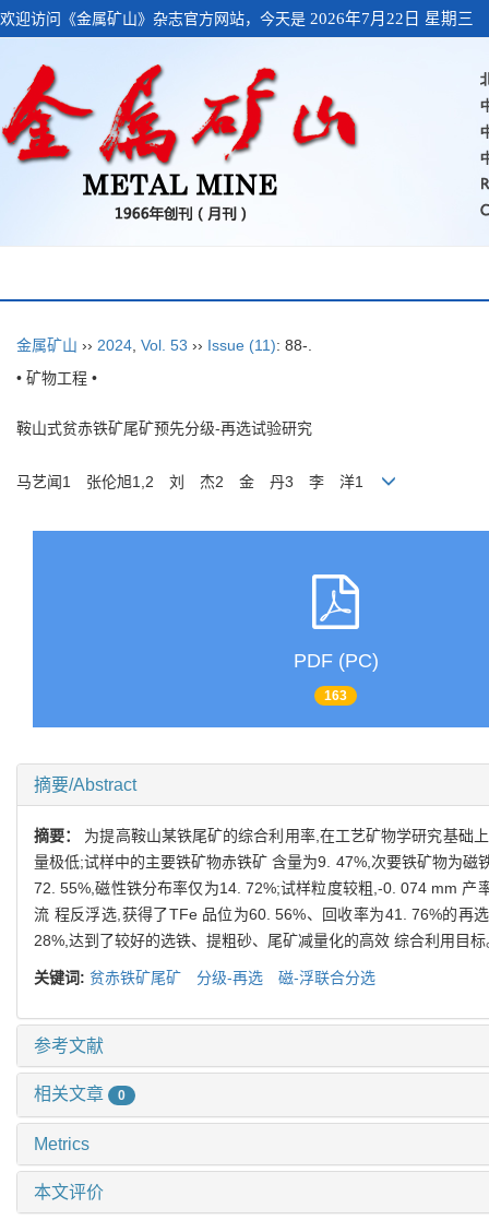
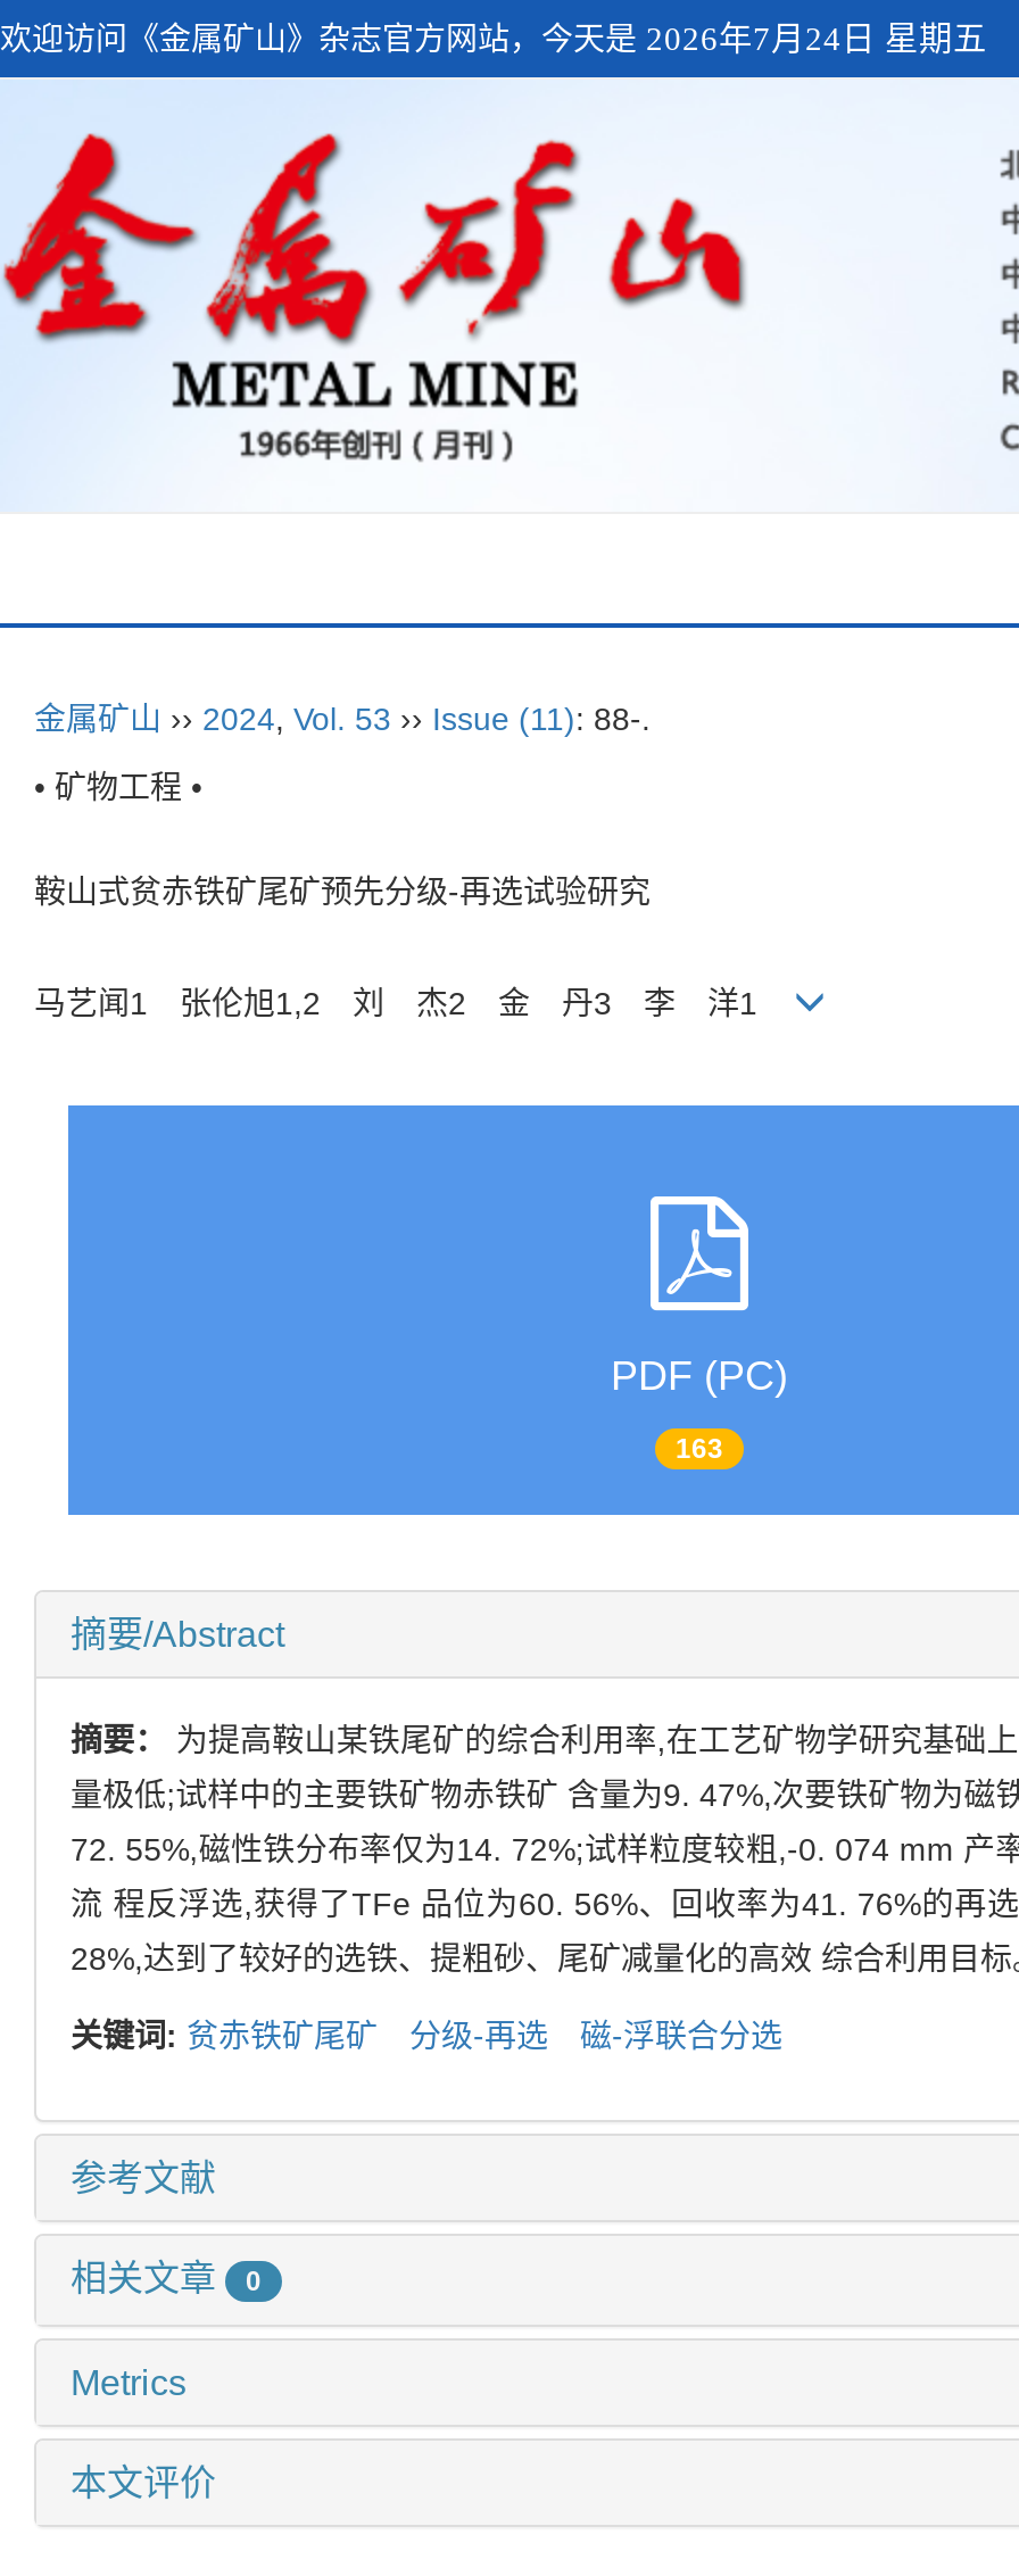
[0,10,474,27] 欢迎访问《金属矿山》杂志官方网站，今天是2026年7月22日 星期三 -> [0,20,987,57] 欢迎访问《金属矿山》杂志官方网站，今天是2026年7月24日 星期五

